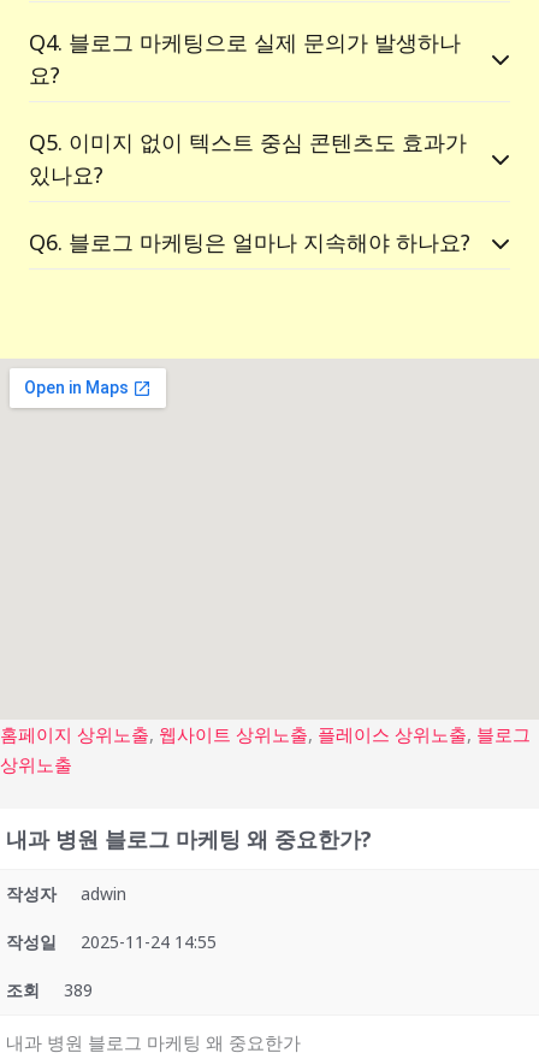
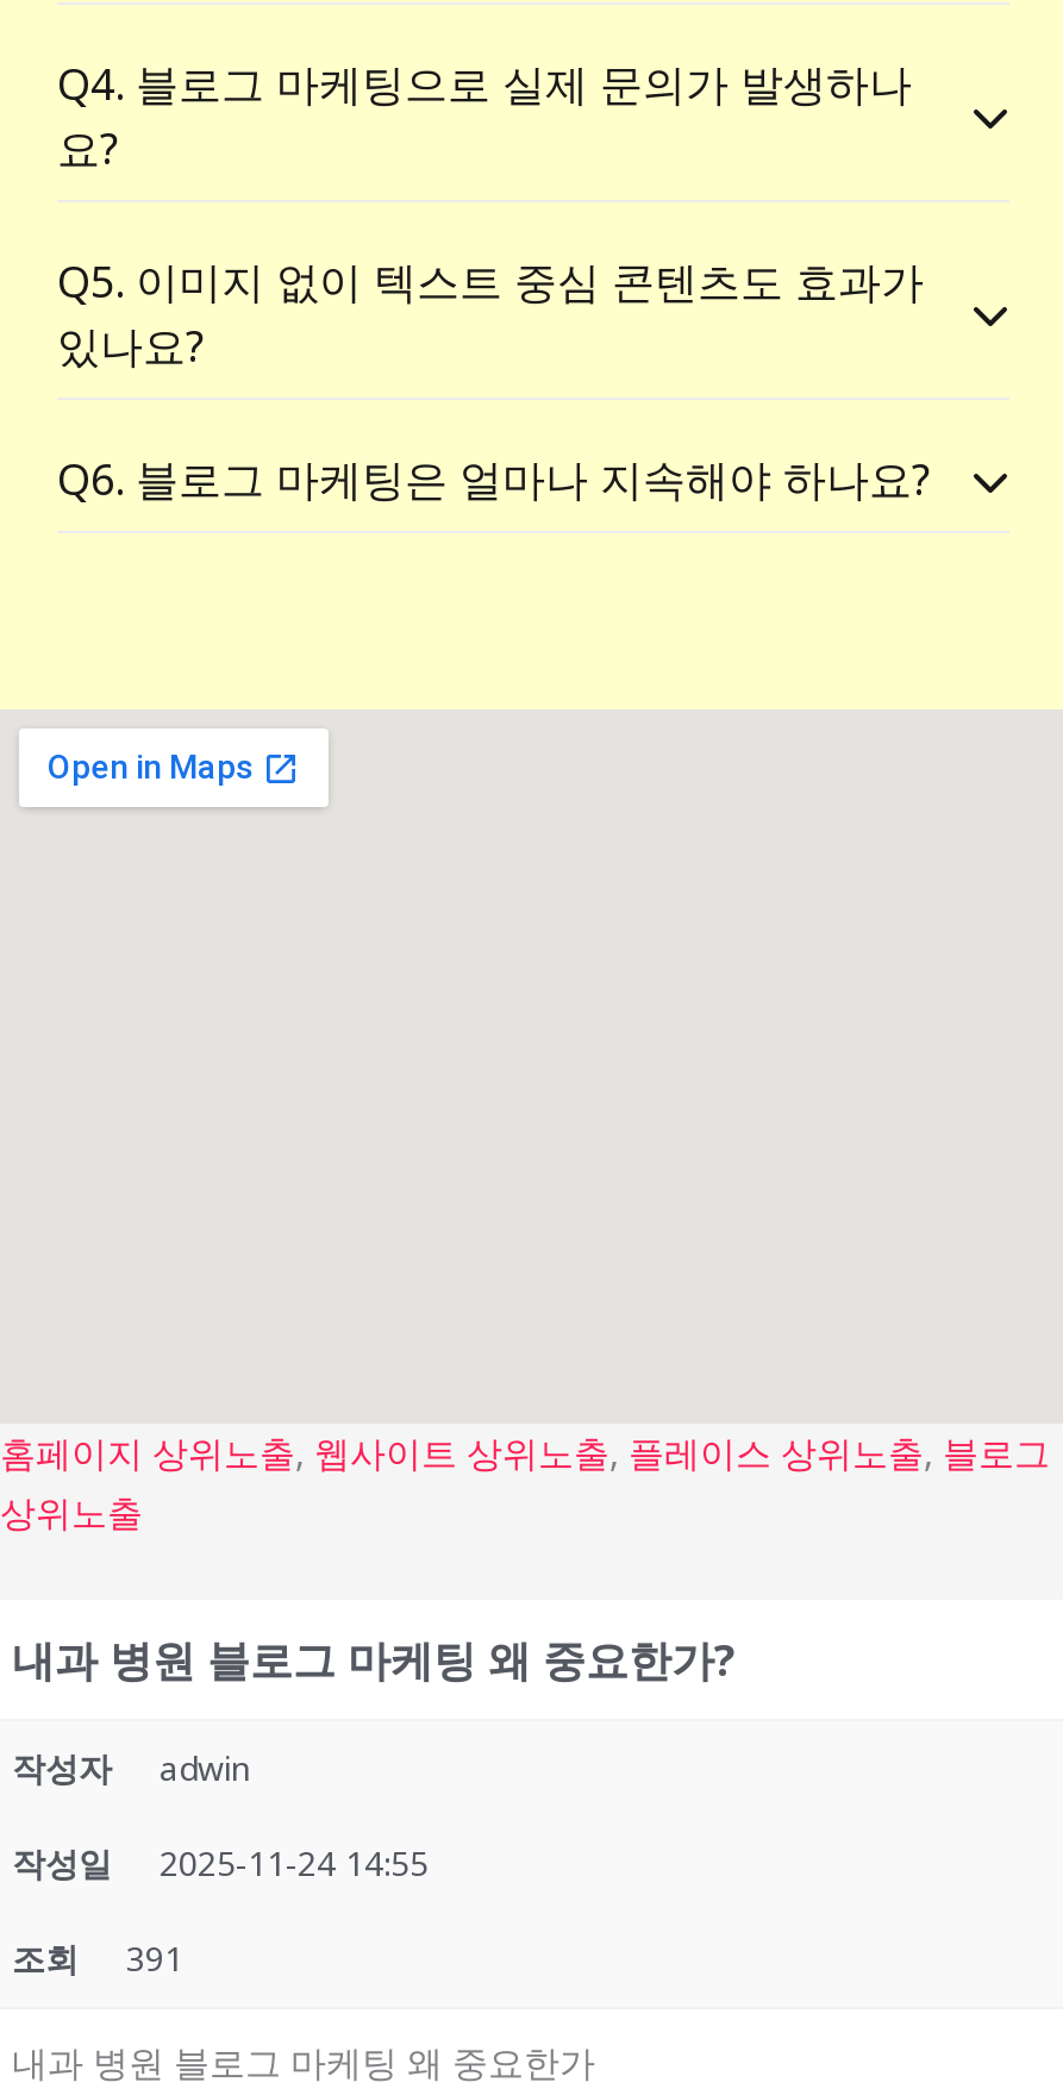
[6,978,93,1001] 조회 389 -> [12,1935,183,1981] 조회 391

